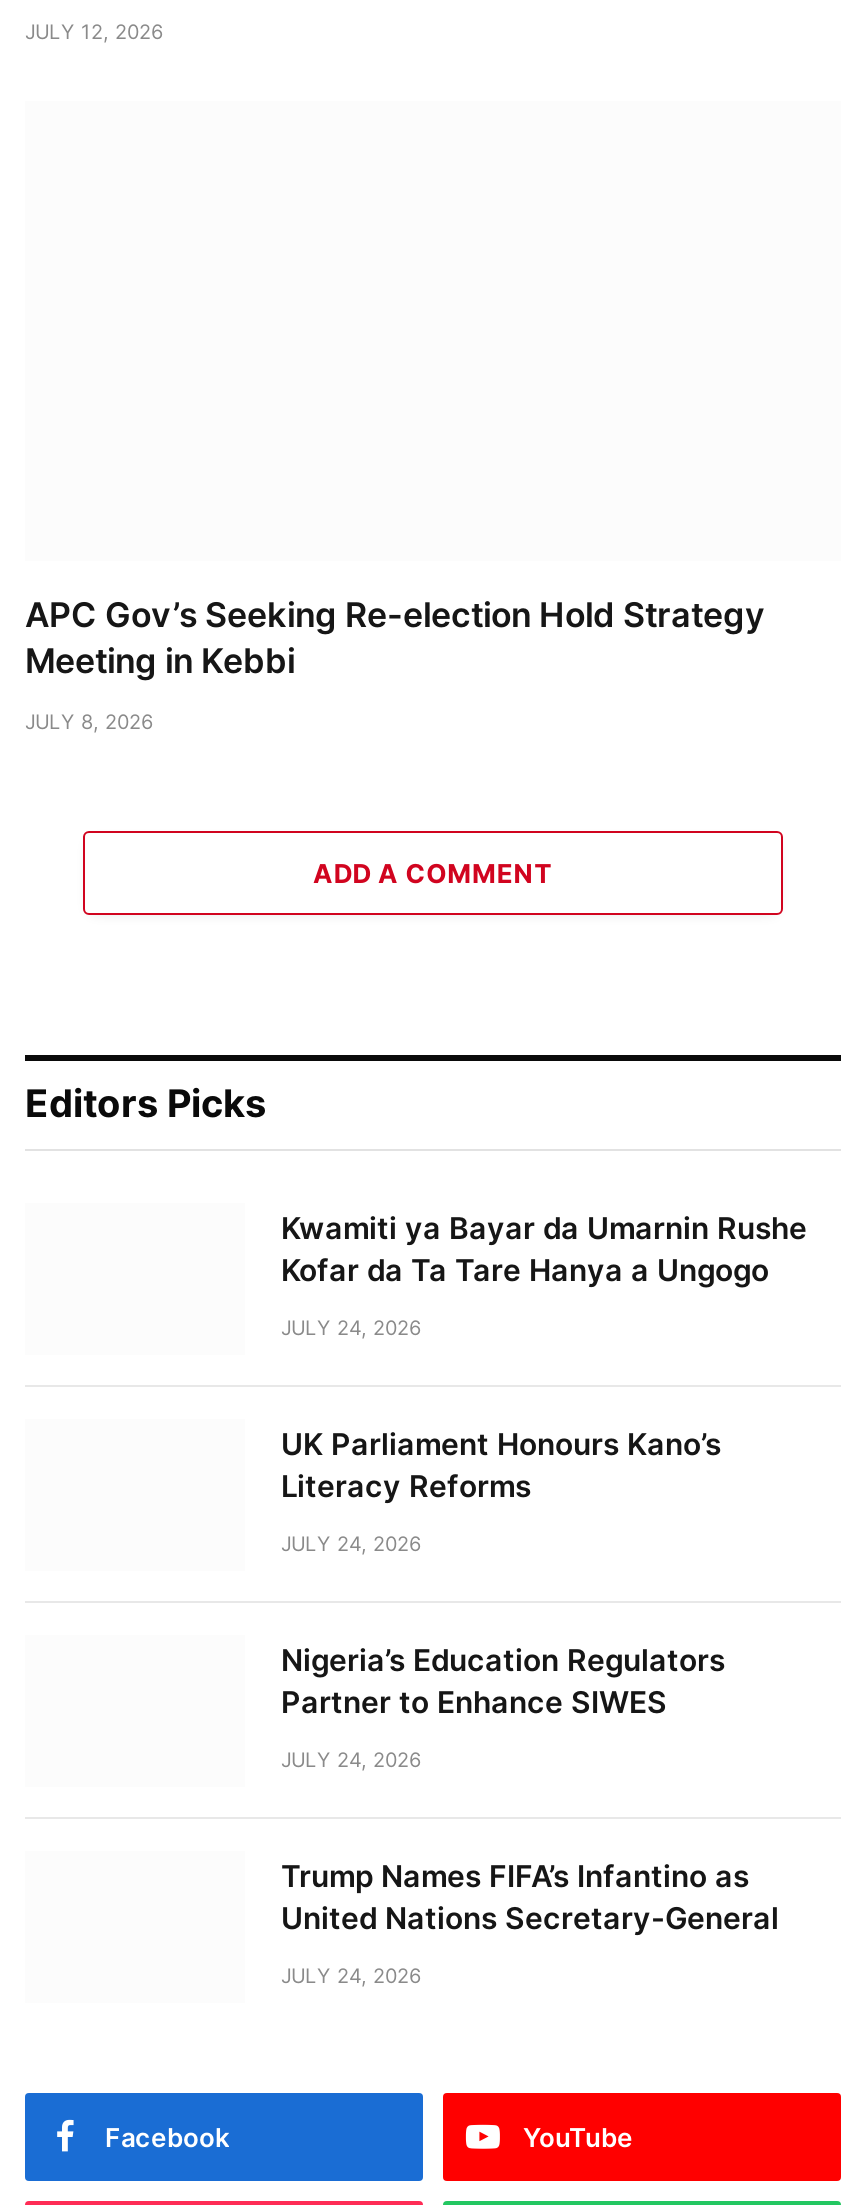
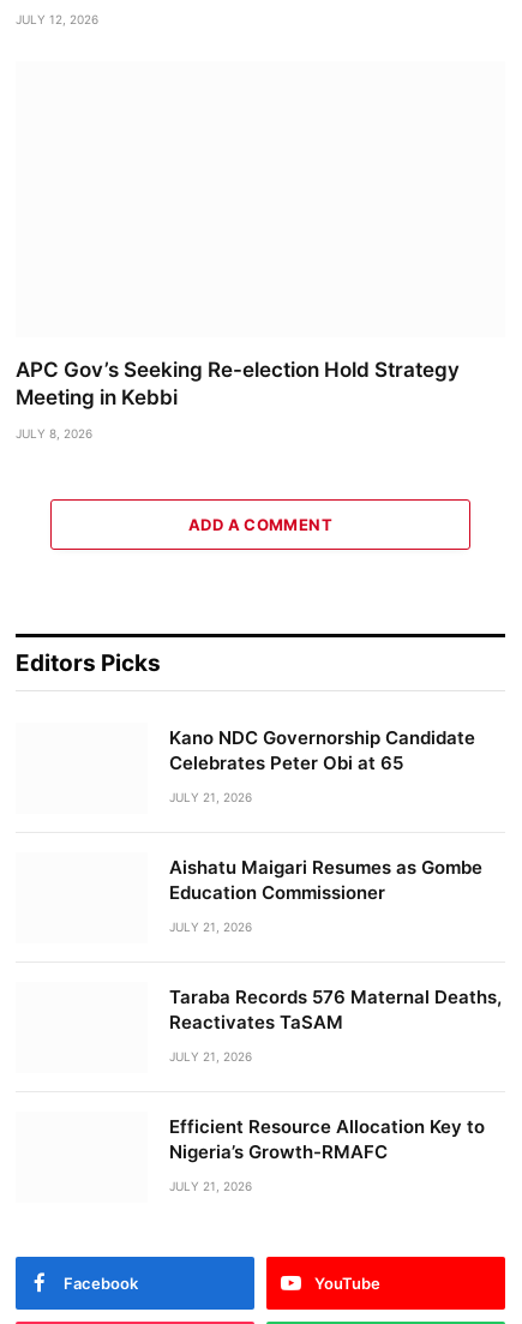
[281,1208,807,1288] Kwamiti ya Bayar da Umarnin Rushe | Kofar da Ta Tare Hanya a Ungogo -> [169,726,475,774] Kano NDC Governorship Candidate | Celebrates Peter Obi at 65
[281,1314,421,1338] JULY 24, 2026 -> [169,789,252,804] JULY 21, 2026
[281,1424,721,1504] UK Parliament Honours Kano’s | Literacy Reforms -> [169,855,482,903] Aishatu Maigari Resumes as Gombe | Education Commissioner
[281,1530,421,1554] JULY 24, 2026 -> [169,919,252,933] JULY 21, 2026
[281,1640,725,1720] Nigeria’s Education Regulators | Partner to Enhance SIWES -> [169,985,502,1033] Taraba Records 576 Maternal Deaths, | Reactivates TaSAM
[281,1746,421,1770] JULY 24, 2026 -> [169,1049,252,1063] JULY 21, 2026
[281,1856,779,1936] Trump Names FIFA’s Infantino as | United Nations Secretary-General -> [169,1115,485,1163] Efficient Resource Allocation Key to | Nigeria’s Growth-RMAFC
[281,1962,421,1986] JULY 24, 2026 -> [169,1178,252,1193] JULY 21, 2026

